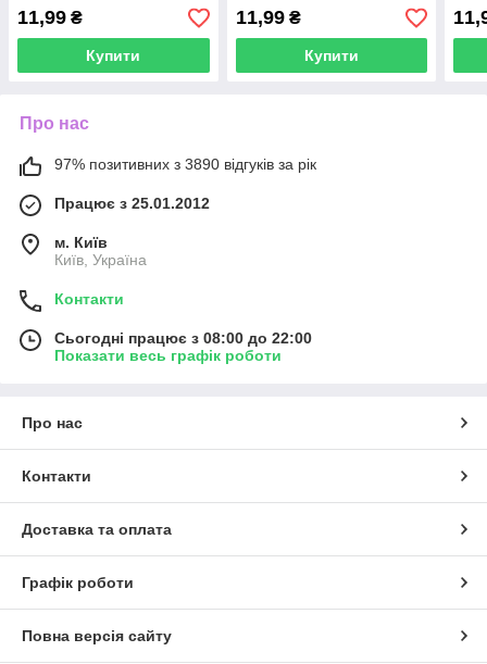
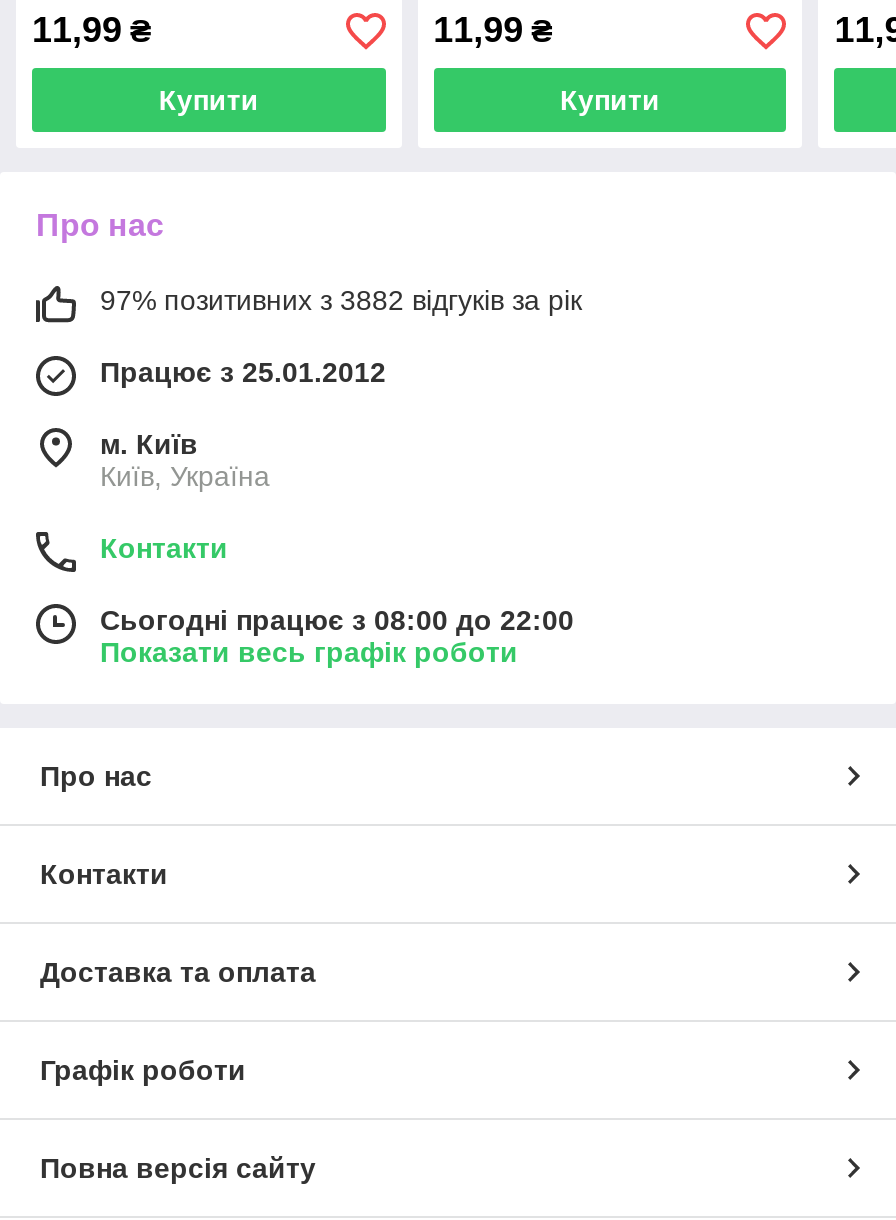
[54,155,316,173] 97% позитивних з 3890 відгуків за рік -> [100,284,582,316] 97% позитивних з 3882 відгуків за рік

